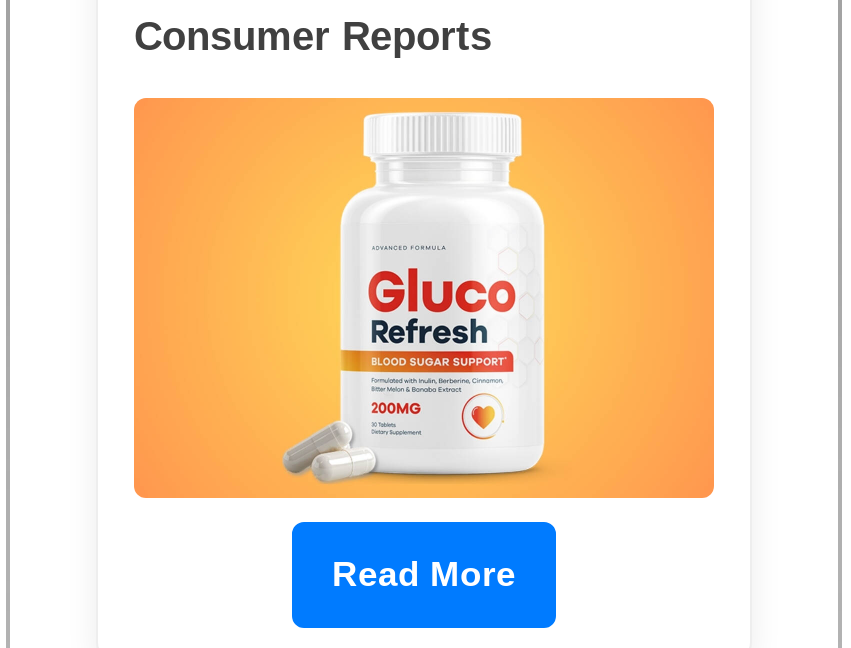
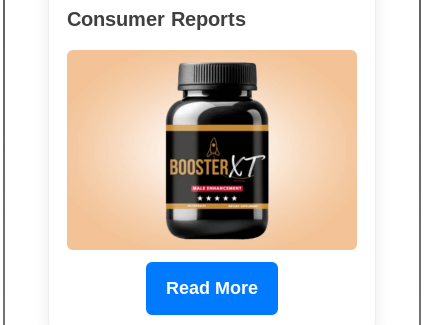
[134,98,714,496] [image] -> [68,51,356,248] [image]

